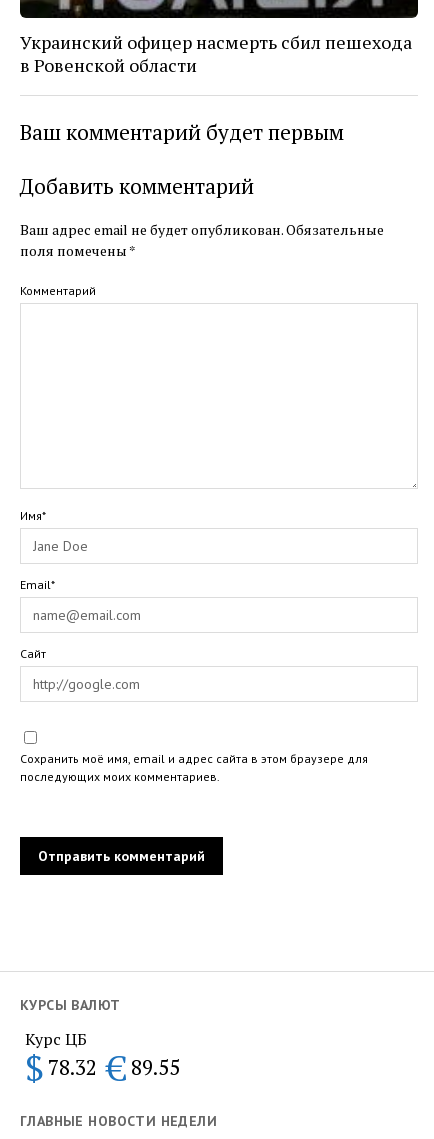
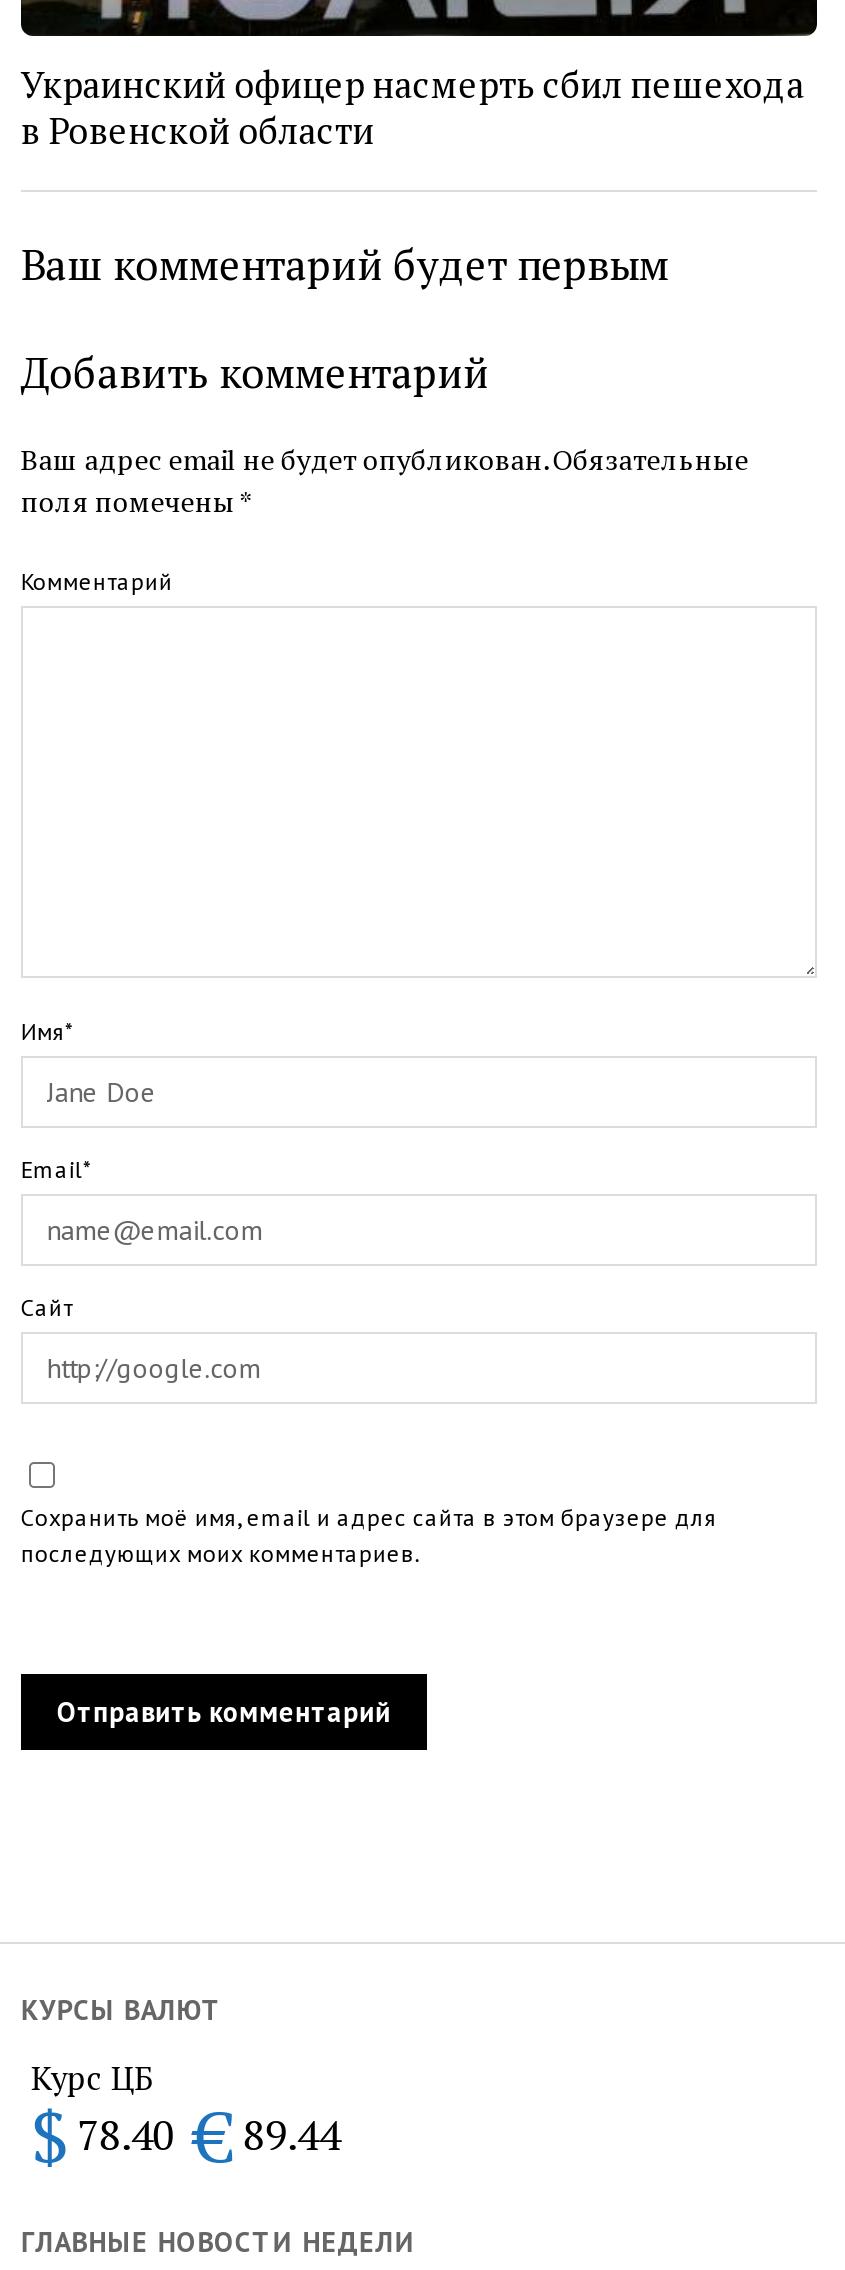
[25,1044,180,1091] $ 78.32 € 89.55 -> [31,2088,341,2182] $ 78.40 € 89.44

